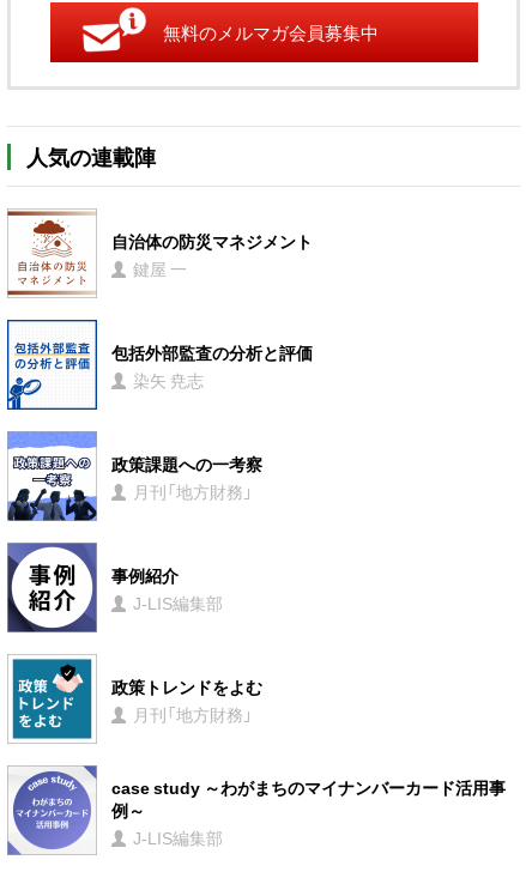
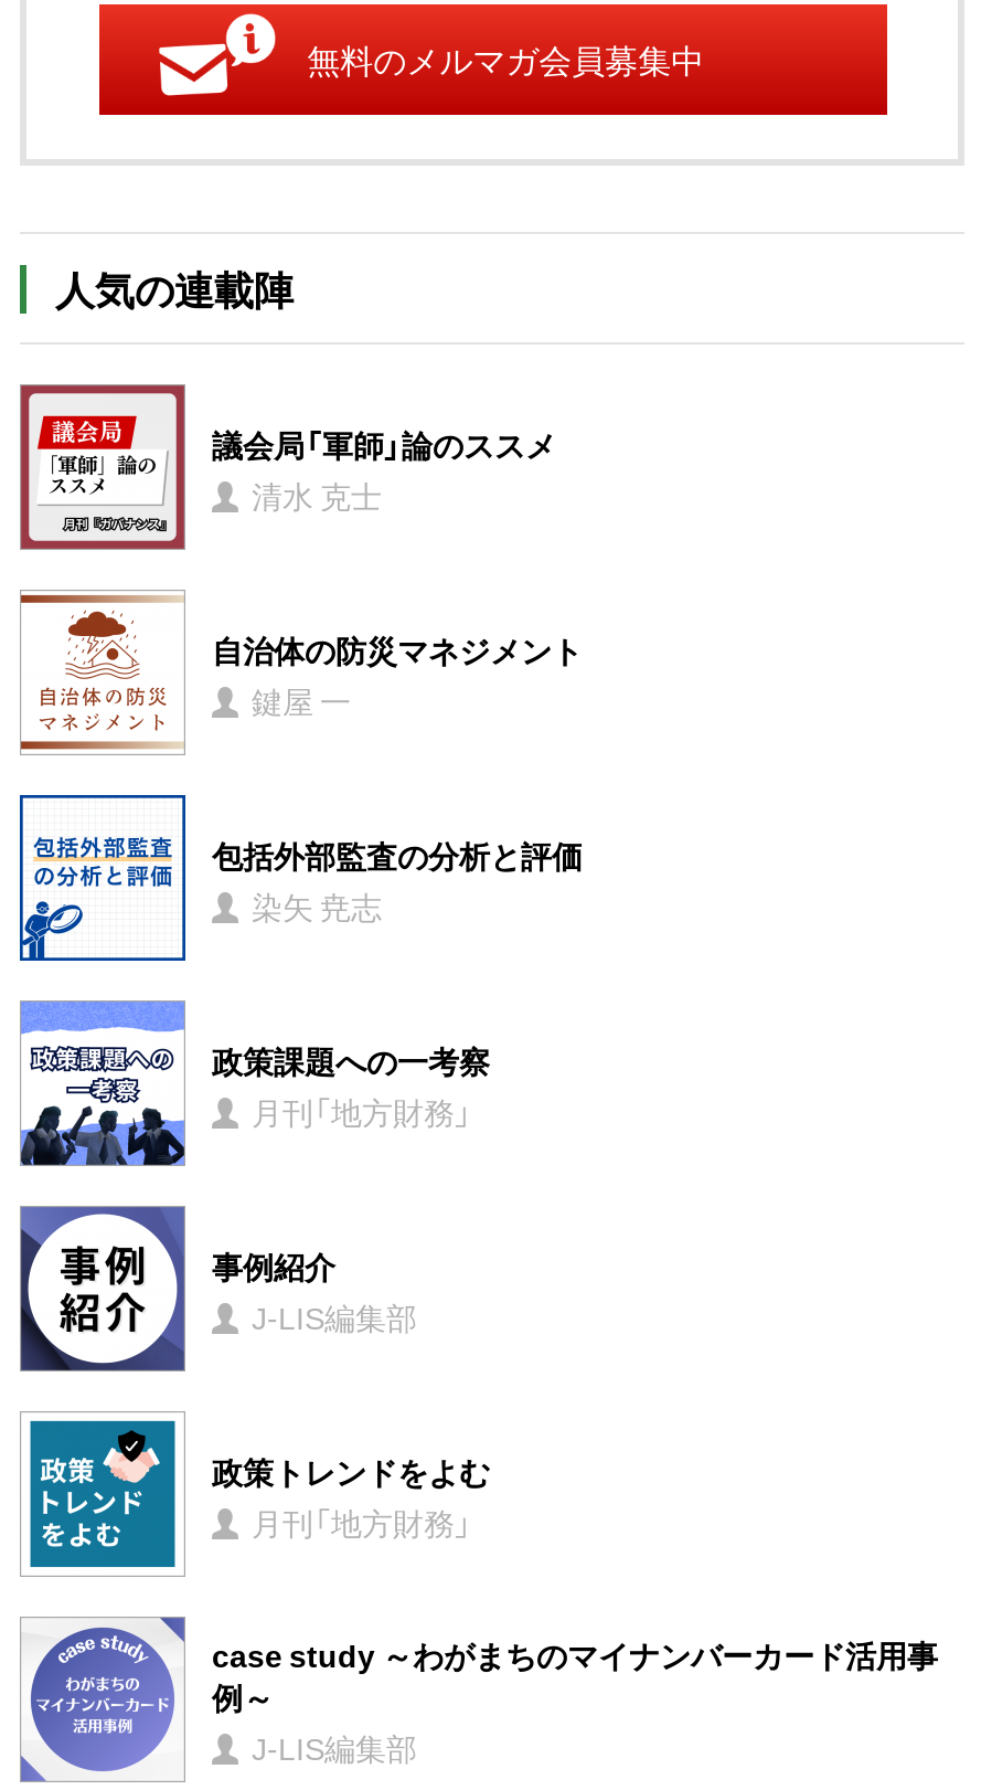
none -> [20,383,556,551] [image] | 議会局「軍師」論のススメ | 清水 克士

